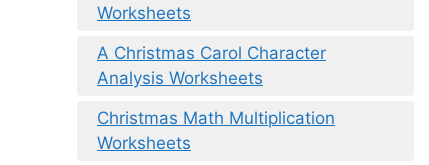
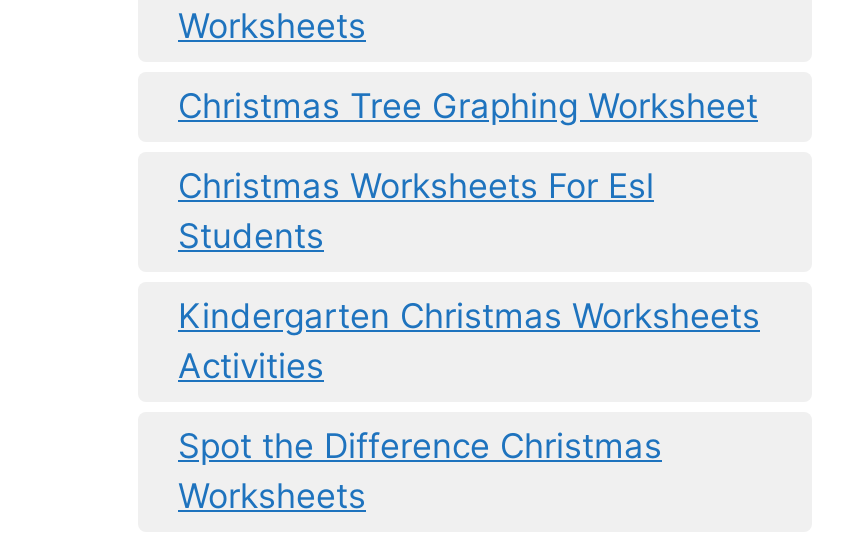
[97,43,335,128] A Christmas Carol Character | Analysis Worksheets | Christmas Math Multiplication -> [178,86,760,466] Christmas Tree Graphing Worksheet | Christmas Worksheets For Esl | Students | Kindergarten Christmas Worksheets | Activities | Spot the Difference Christmas

